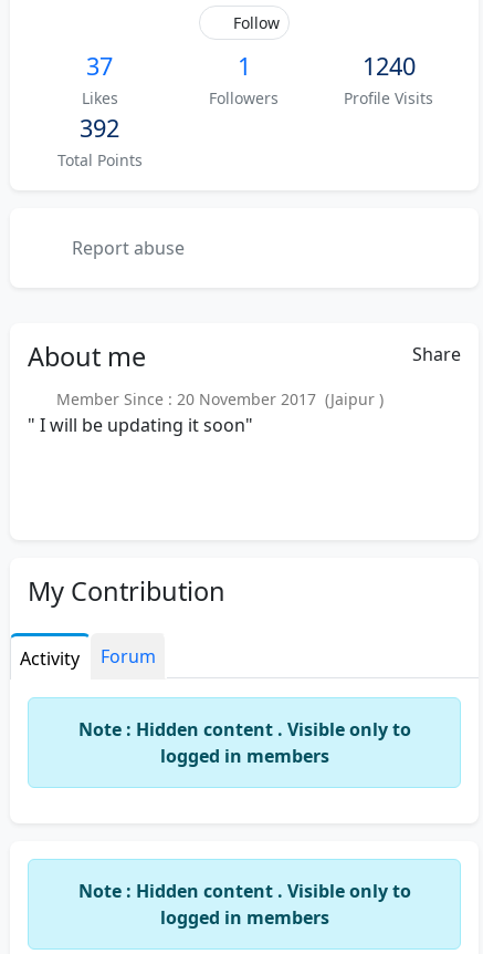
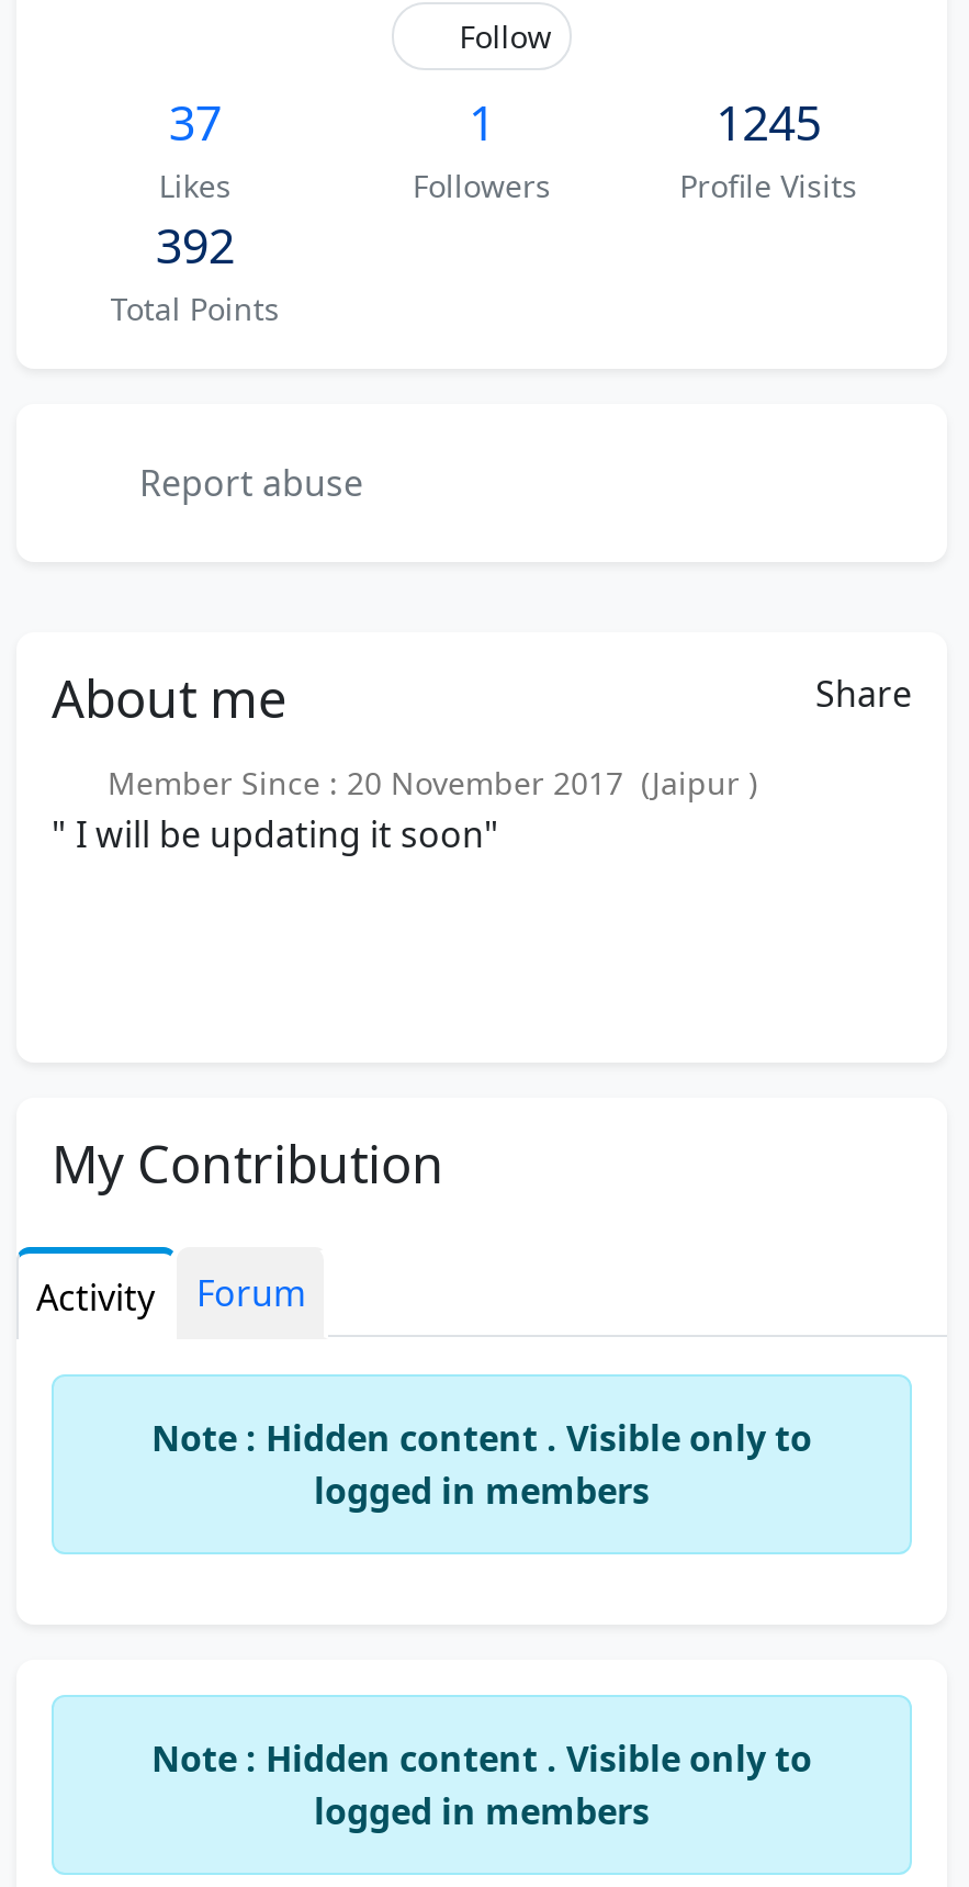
[362,50,415,82] 1240 -> [716,90,821,154] 1245

